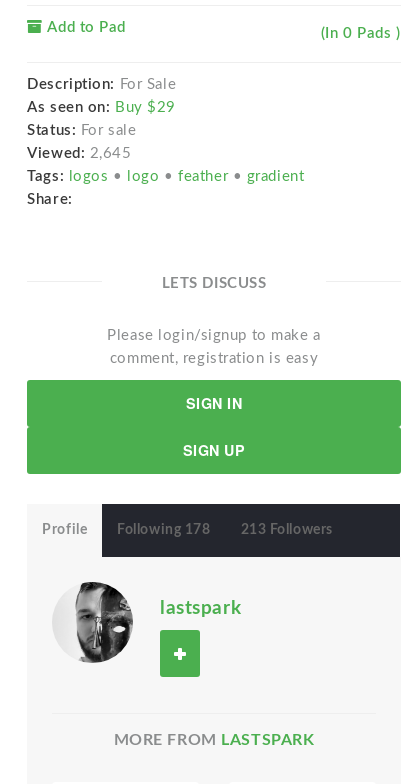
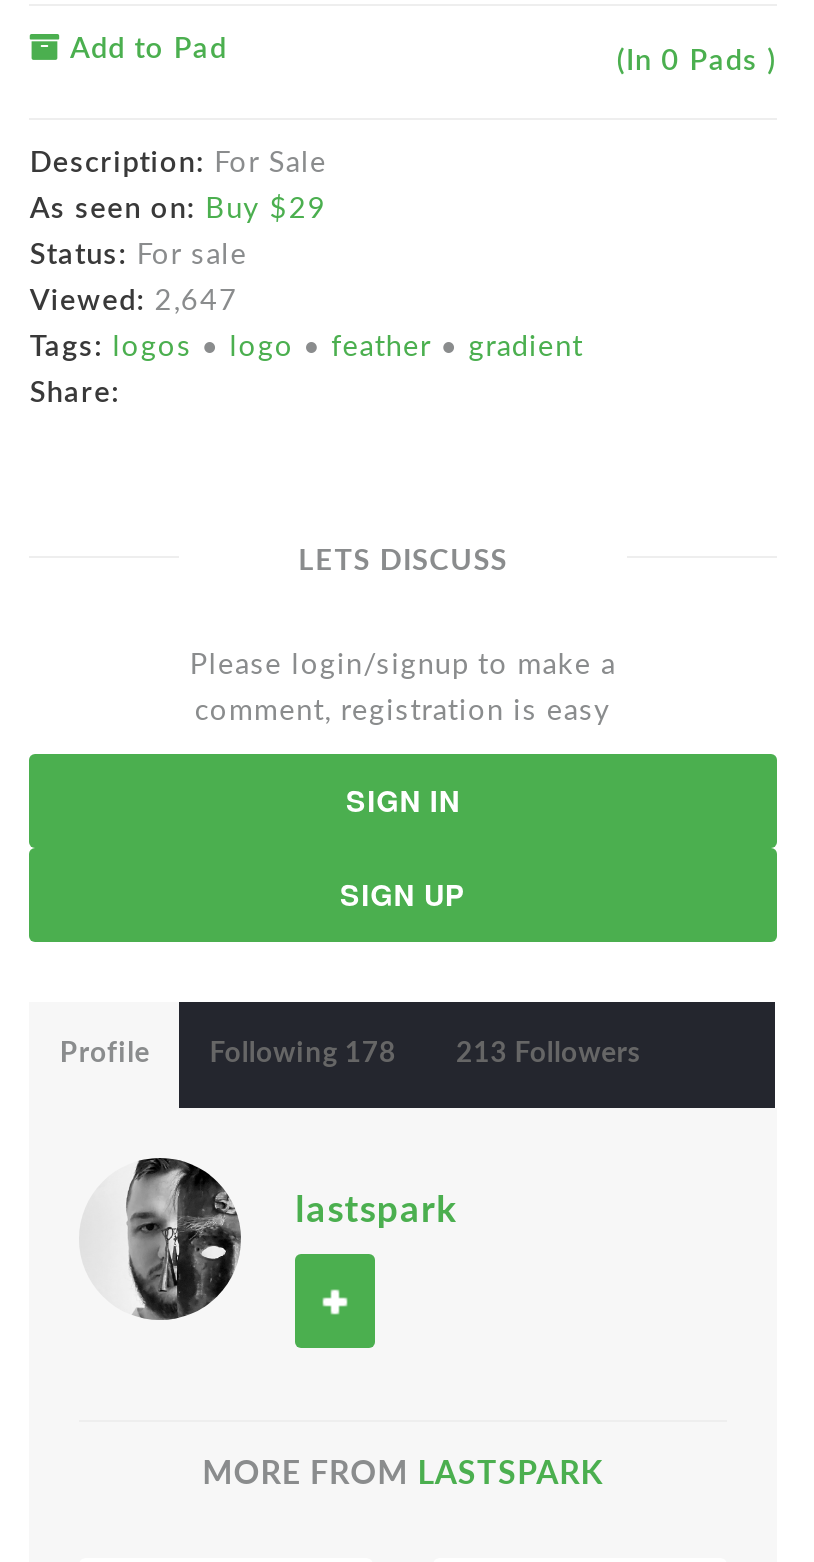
[27,146,132,161] Viewed: 2,645 -> [30,286,238,316] Viewed: 2,647

